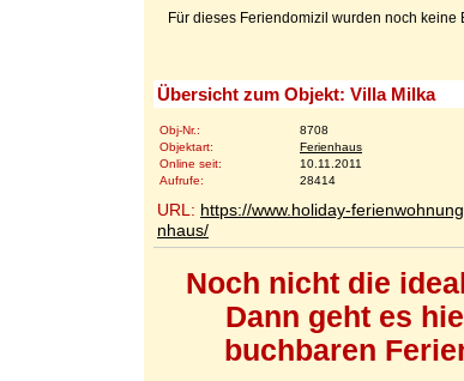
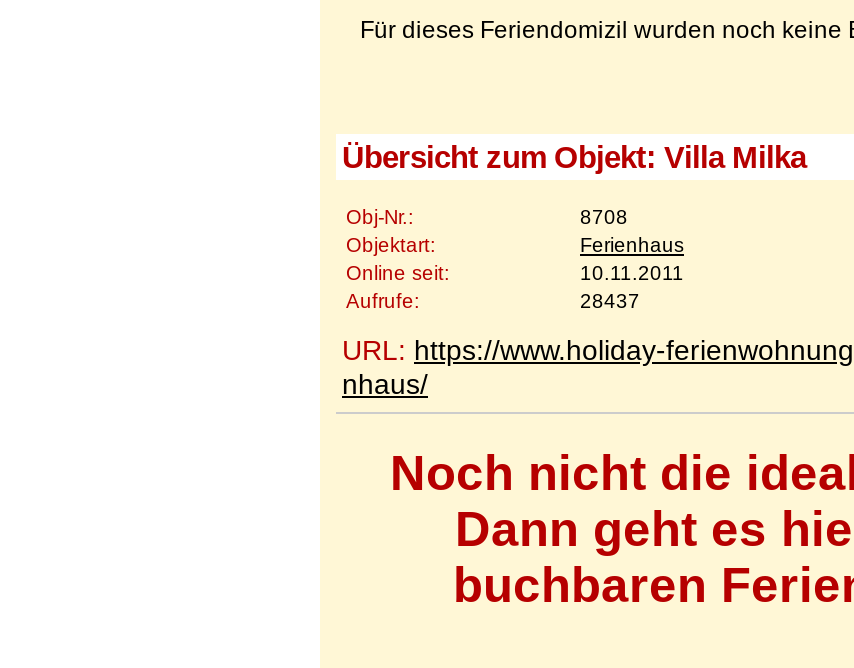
[300,174,336,187] 28414 -> [580,290,640,312] 28437

